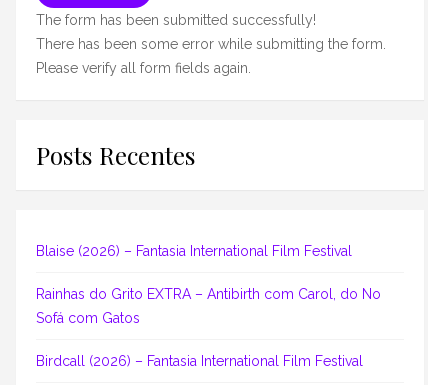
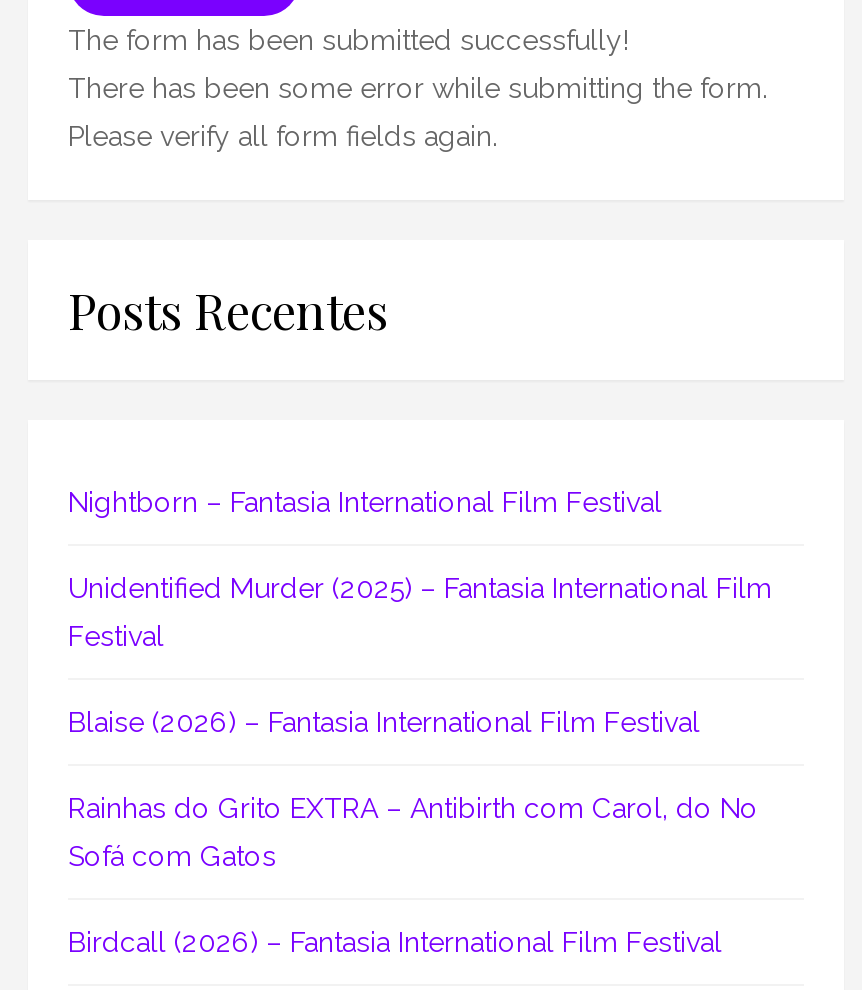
none -> [68,485,772,651] Nightborn – Fantasia International Film Festival | Unidentified Murder (2025) – Fantasia International Film | Festival

